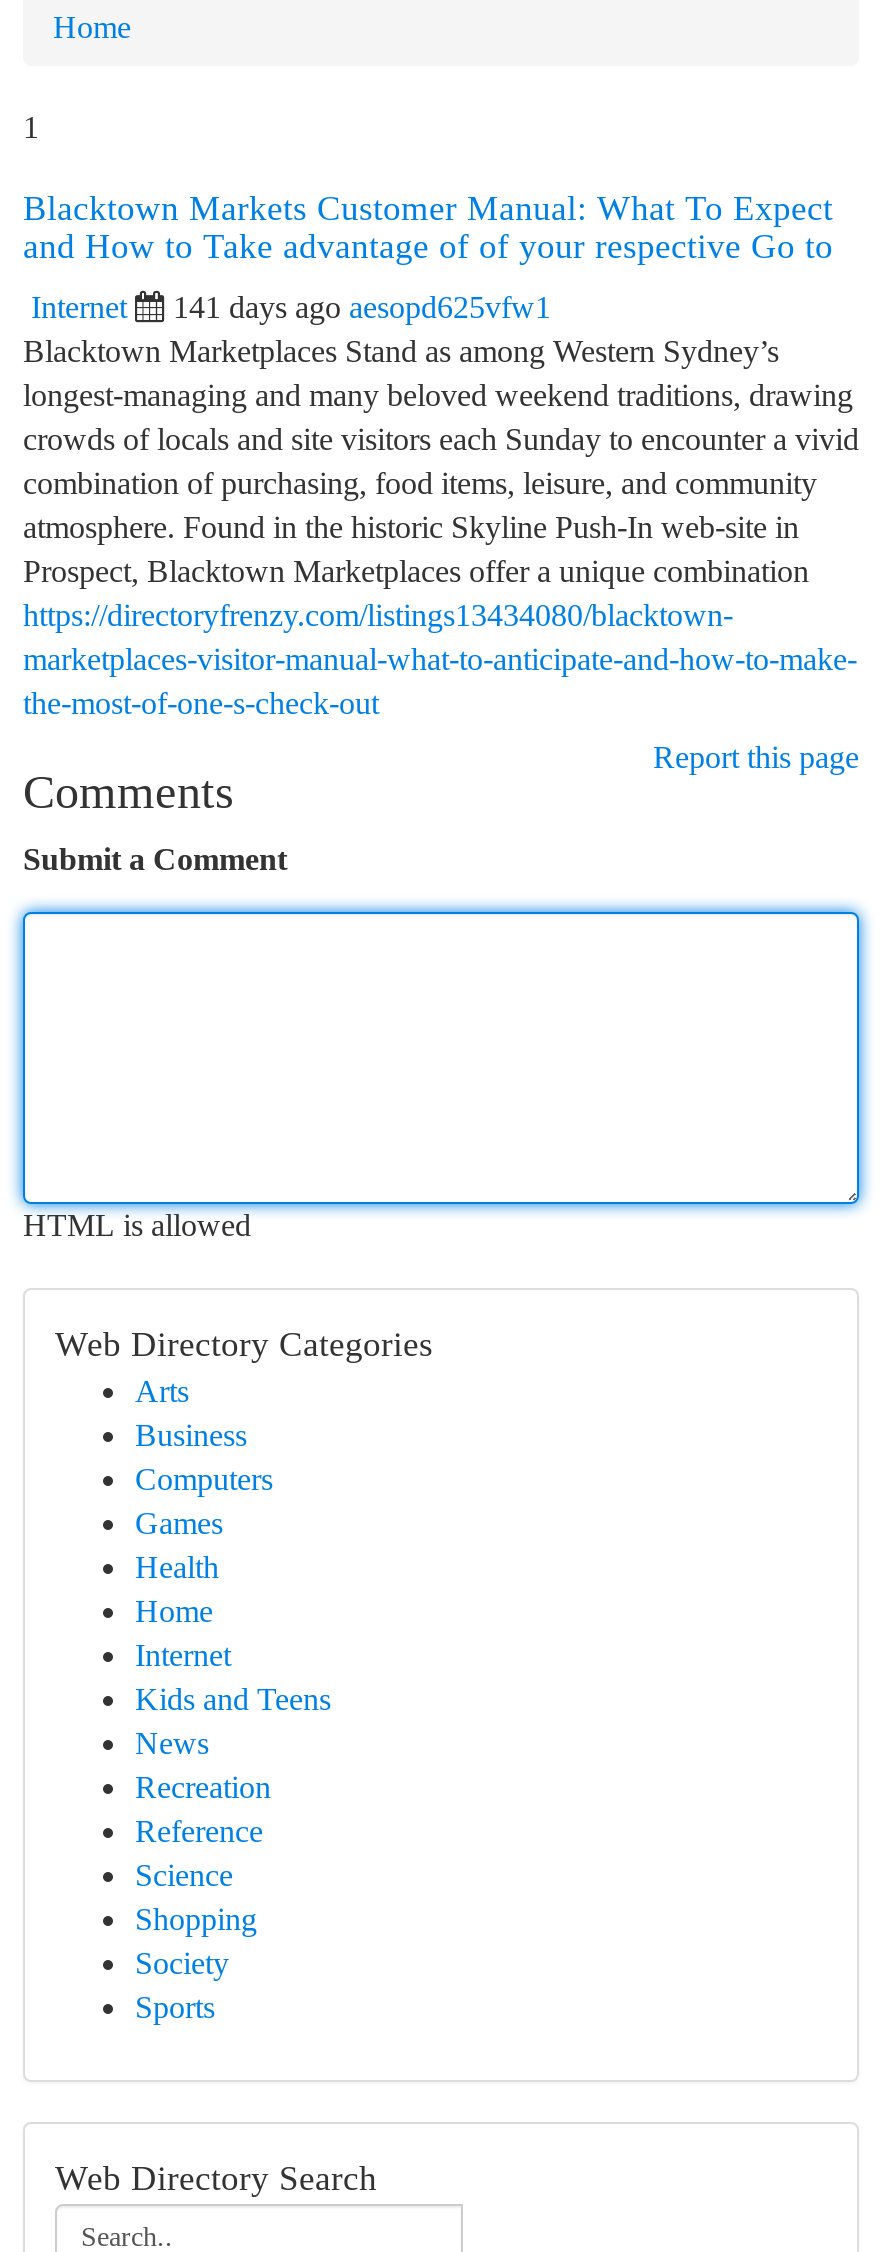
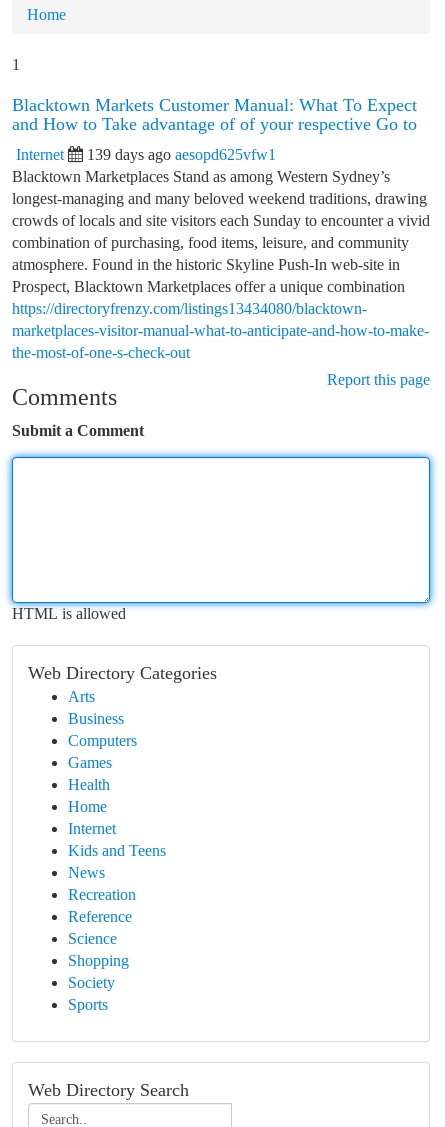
[173,290,551,324] 141 days ago aesopd625vfw1 -> [87,146,276,163] 139 days ago aesopd625vfw1

